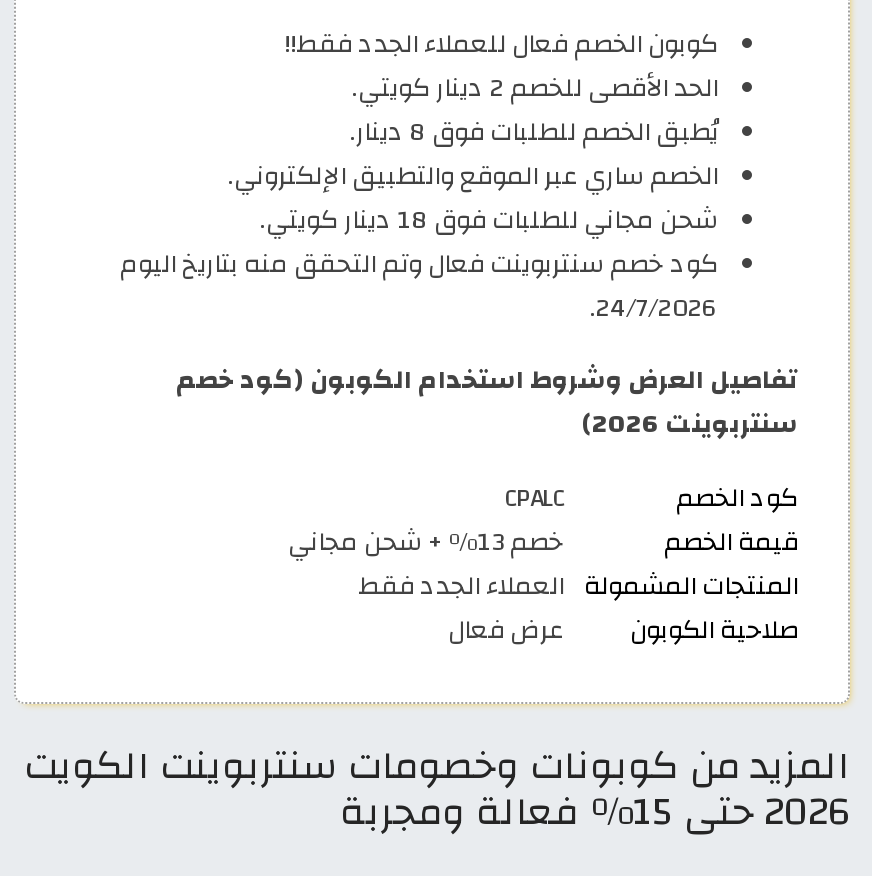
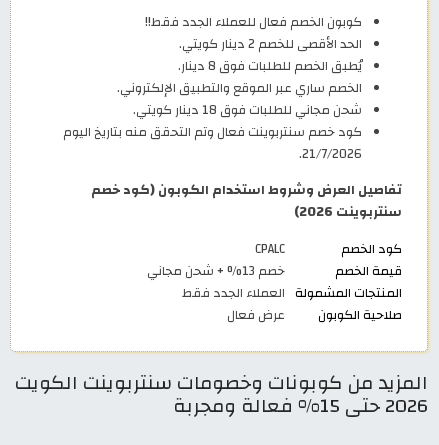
[596,283,718,331] 24/7/2026. -> [302,141,362,165] 21/7/2026.

